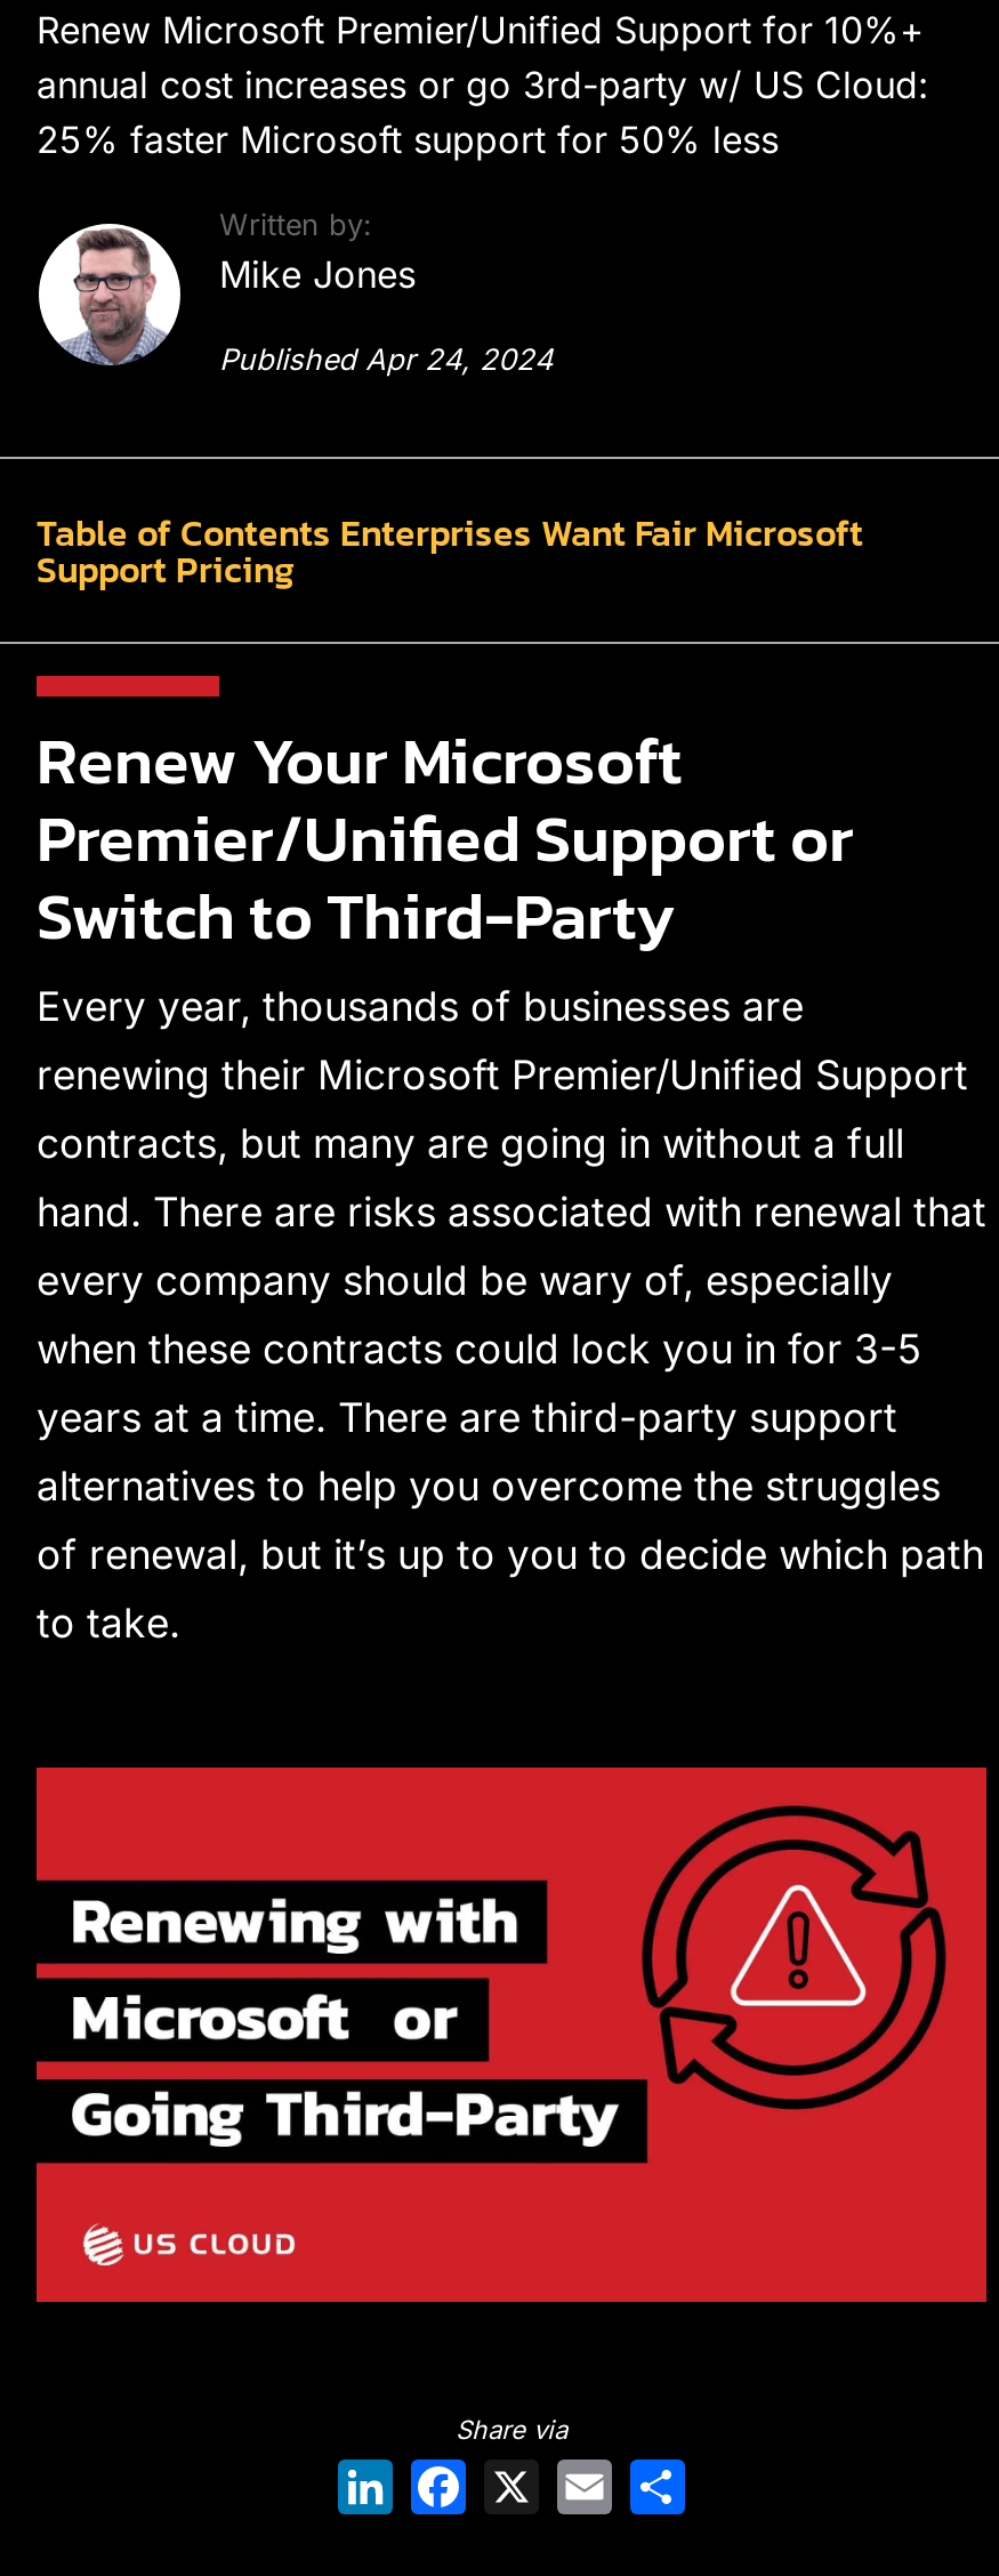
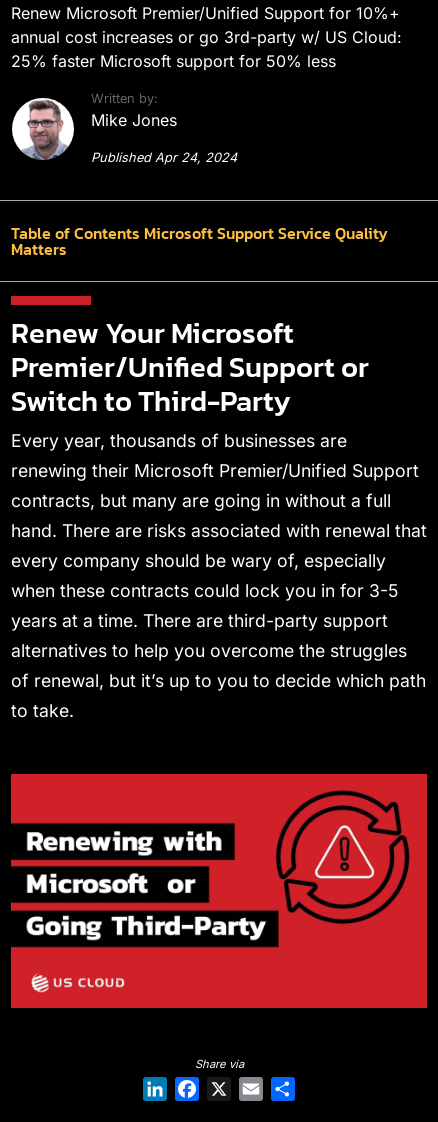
[37,505,863,596] Table of Contents Enterprises Want Fair Microsoft | Support Pricing -> [11,221,388,261] Table of Contents Microsoft Support Service Quality | Matters

